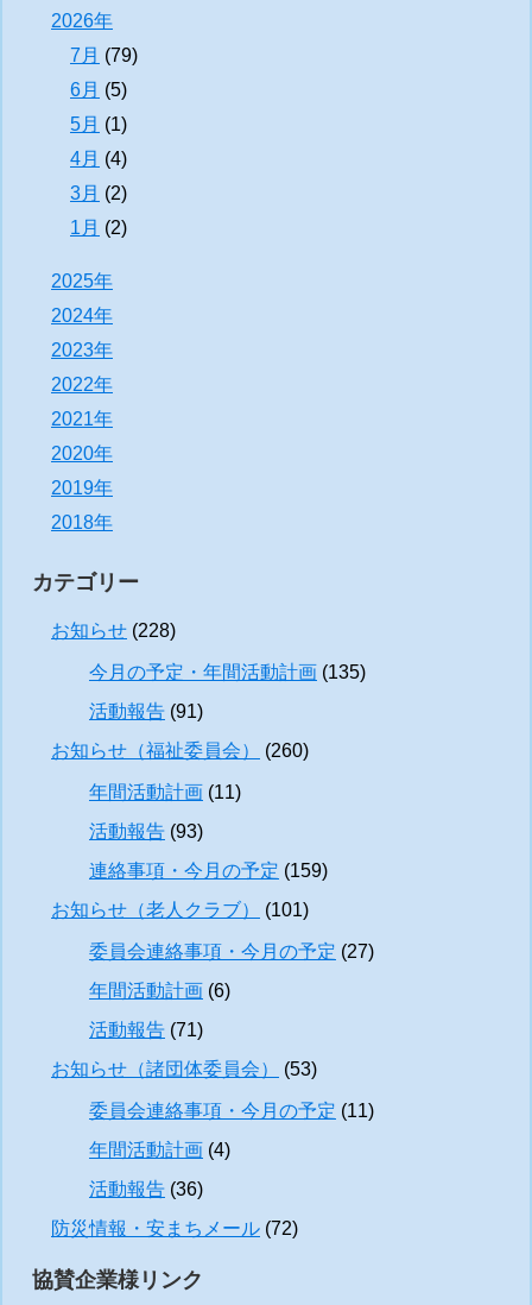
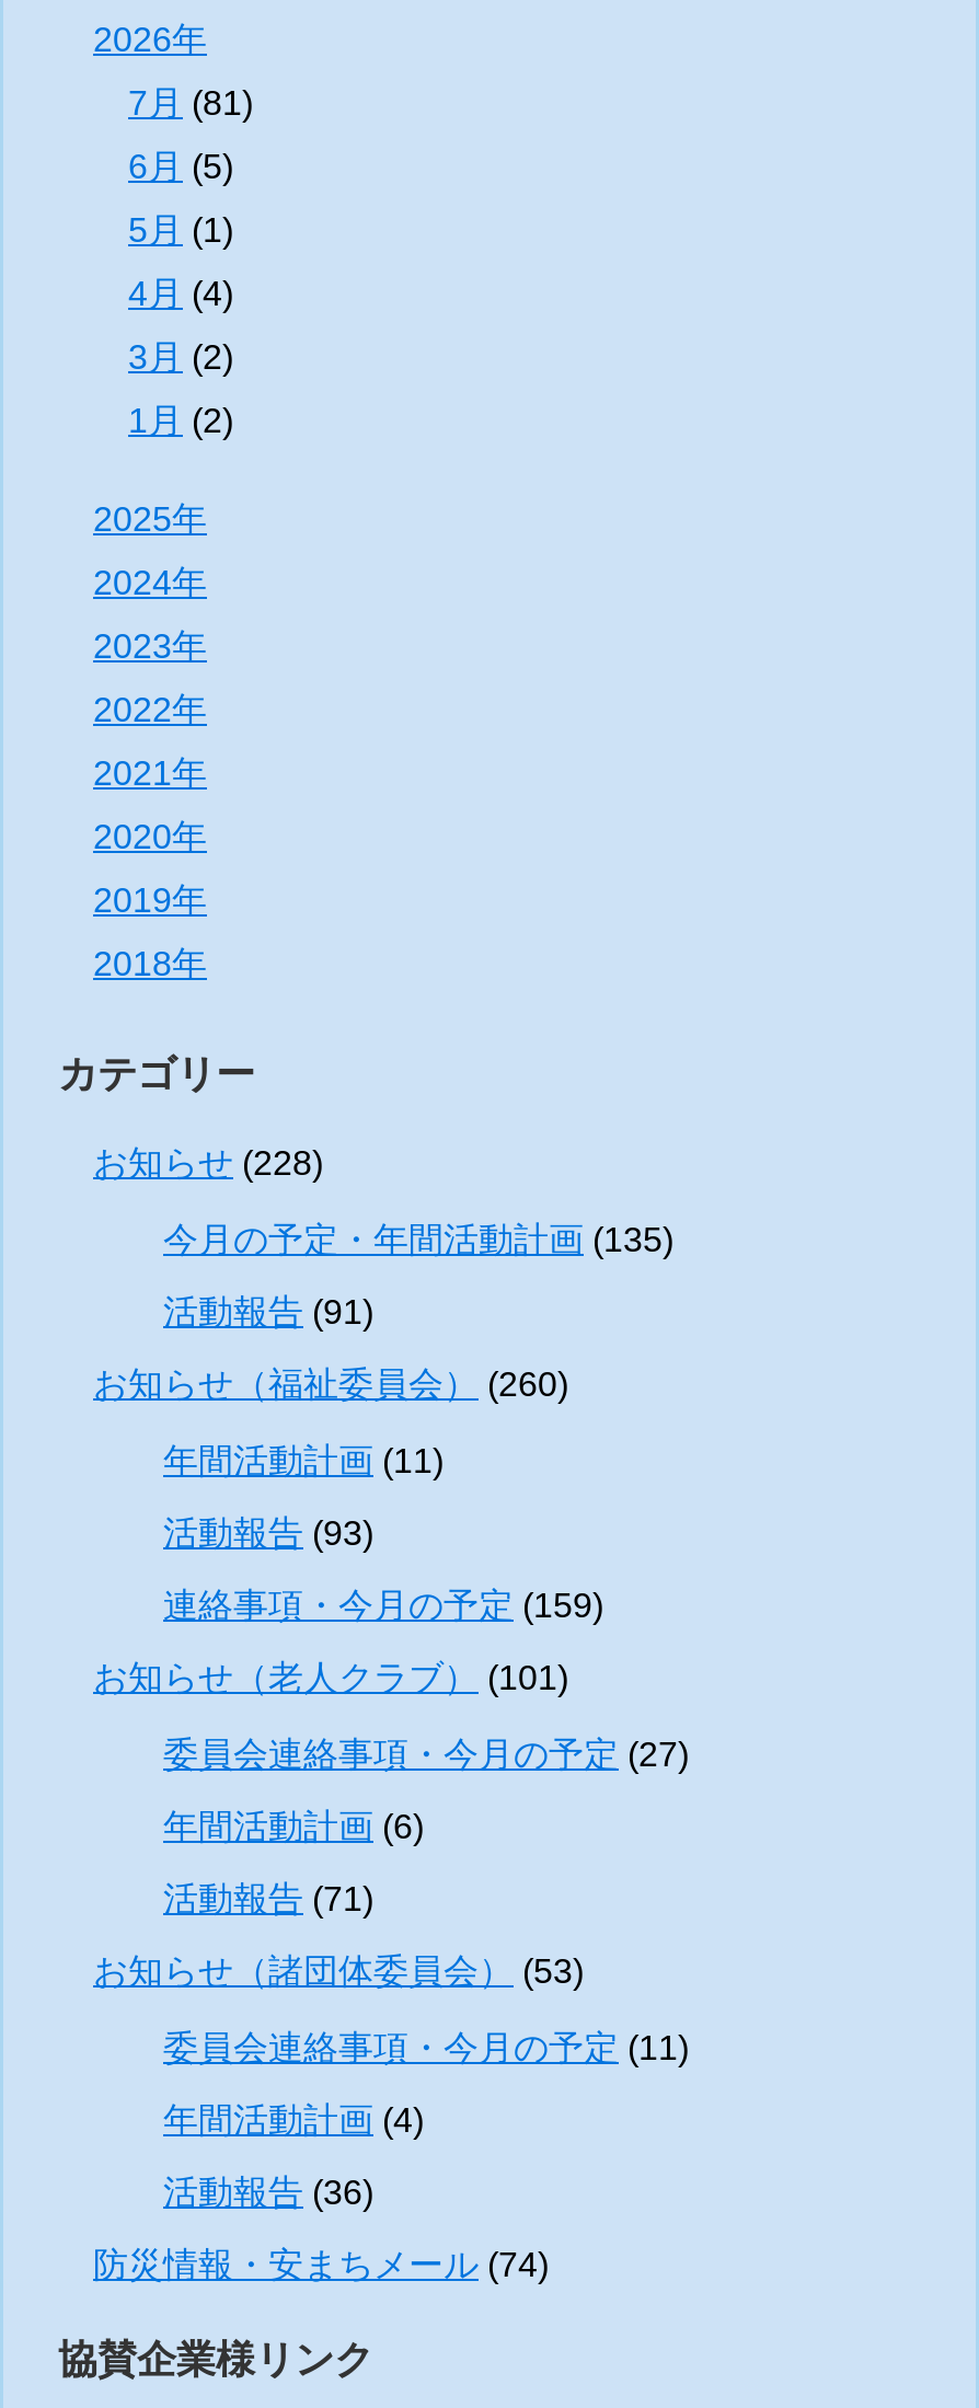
[70,45,138,65] 7月(79) -> [128,83,253,121] 7月(81)
[51,1218,298,1239] 防災情報・安まちメール(72) -> [93,2245,549,2282] 防災情報・安まちメール(74)

